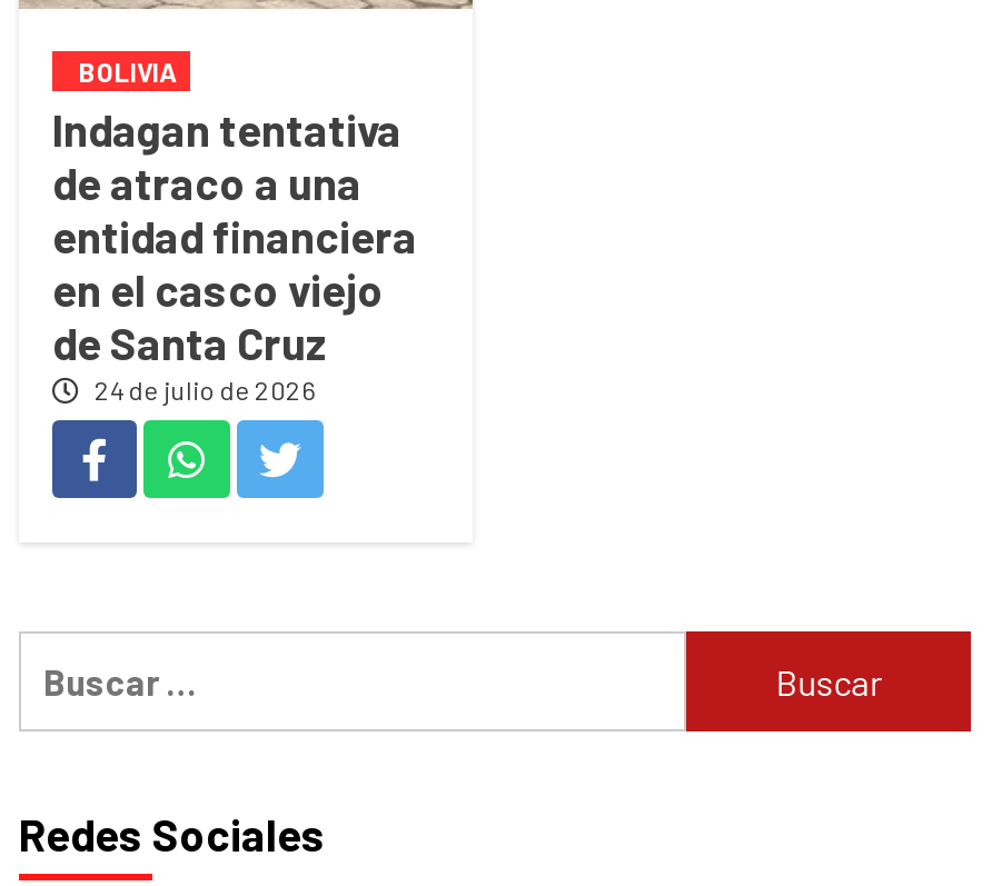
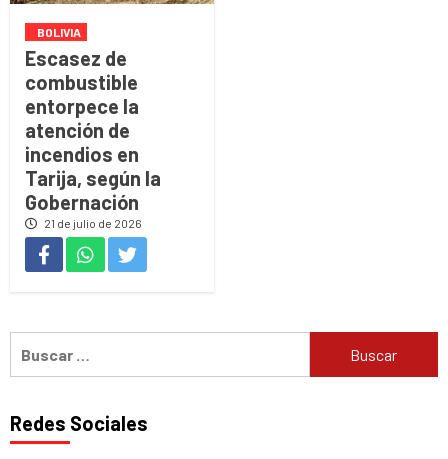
[52,103,417,405] Indagan tentativa | de atraco a una | entidad financiera | en el casco viejo | de Santa Cruz | 24 de julio de 2026 -> [25,46,161,230] Escasez de | combustible | entorpece la | atención de | incendios en | Tarija, según la | Gobernación | 21 de julio de 2026

